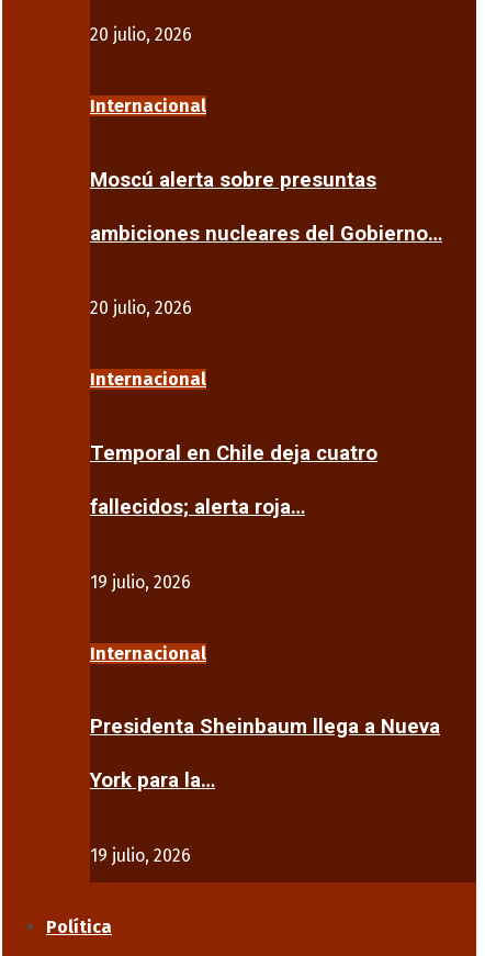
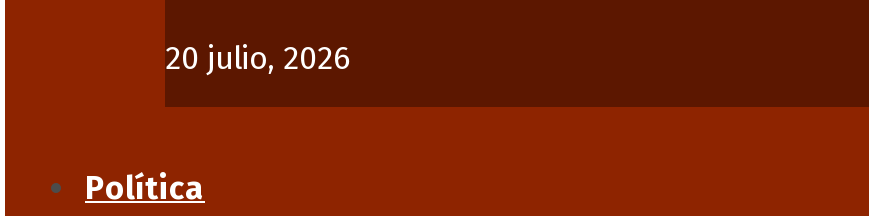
[90,95,442,866] Internacional | Moscú alerta sobre presuntas | ambiciones nucleares del Gobierno… | 20 julio, 2026 | Internacional | Temporal en Chile deja cuatro | fallecidos; alerta roja… | 19 julio, 2026 | Internacional | Presidenta Sheinbaum llega a Nueva | York para la… | 19 julio, 2026 -> none

